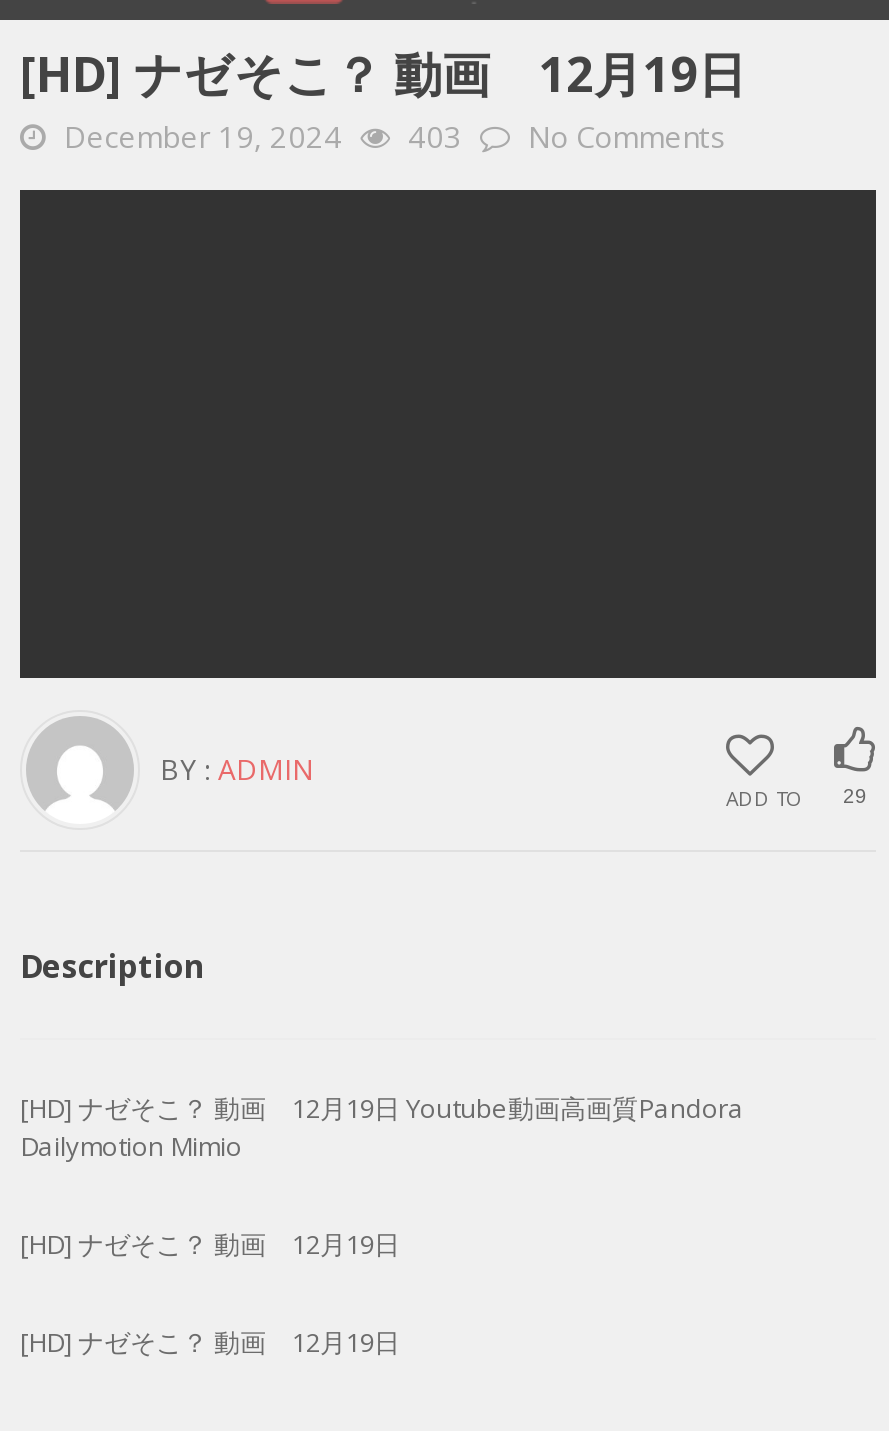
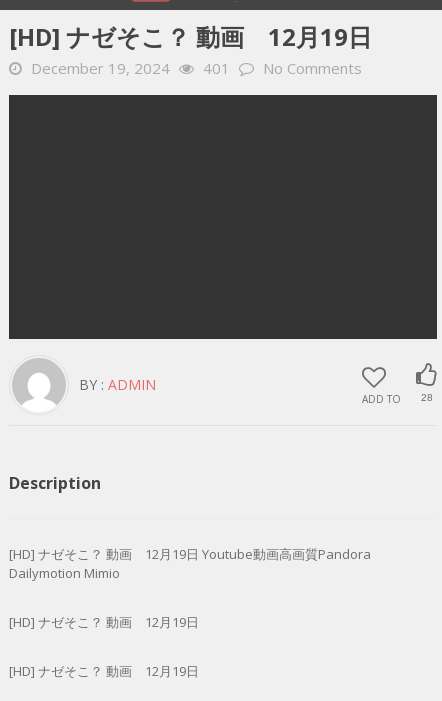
[64,116,726,156] December 19, 2024 403 No Comments -> [31,58,362,78] December 19, 2024 401 No Comments
[726,785,867,813] ADD TO 29 -> [362,392,432,406] ADD TO 28

